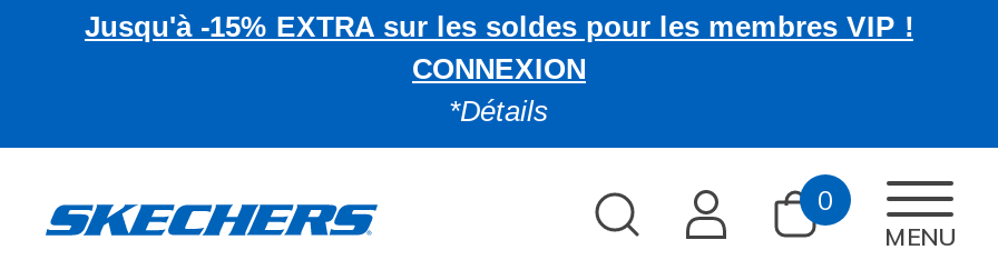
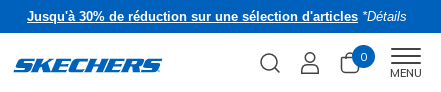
[85,10,913,128] Jusqu'à -15% EXTRA sur les soldes pour les membres VIP ! | CONNEXION | *Détails -> [27,9,407,24] Jusqu'à 30% de réduction sur une sélection d'articles *Détails

